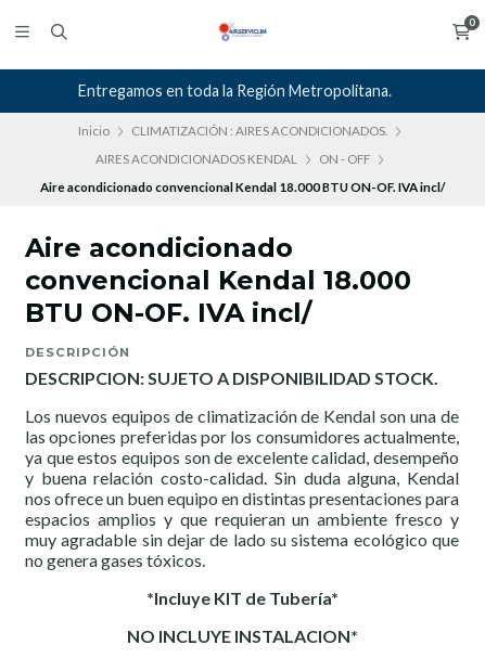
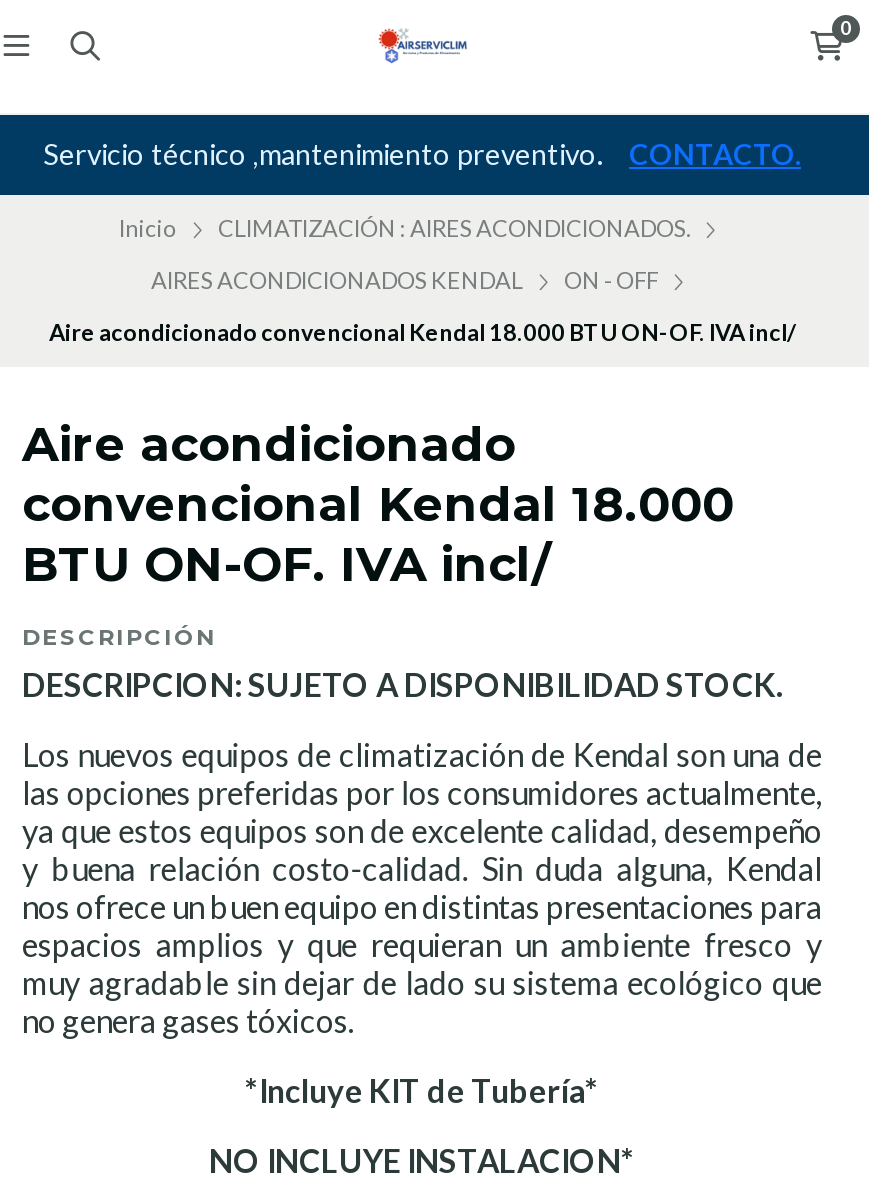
[78,82,392,100] Entregamos en toda la Región Metropolitana. -> [43,137,801,171] Servicio técnico ,mantenimiento preventivo. | CONTACTO.

